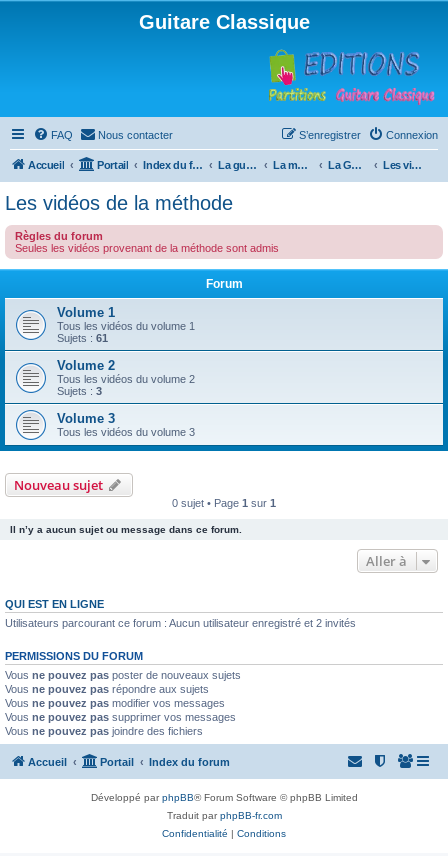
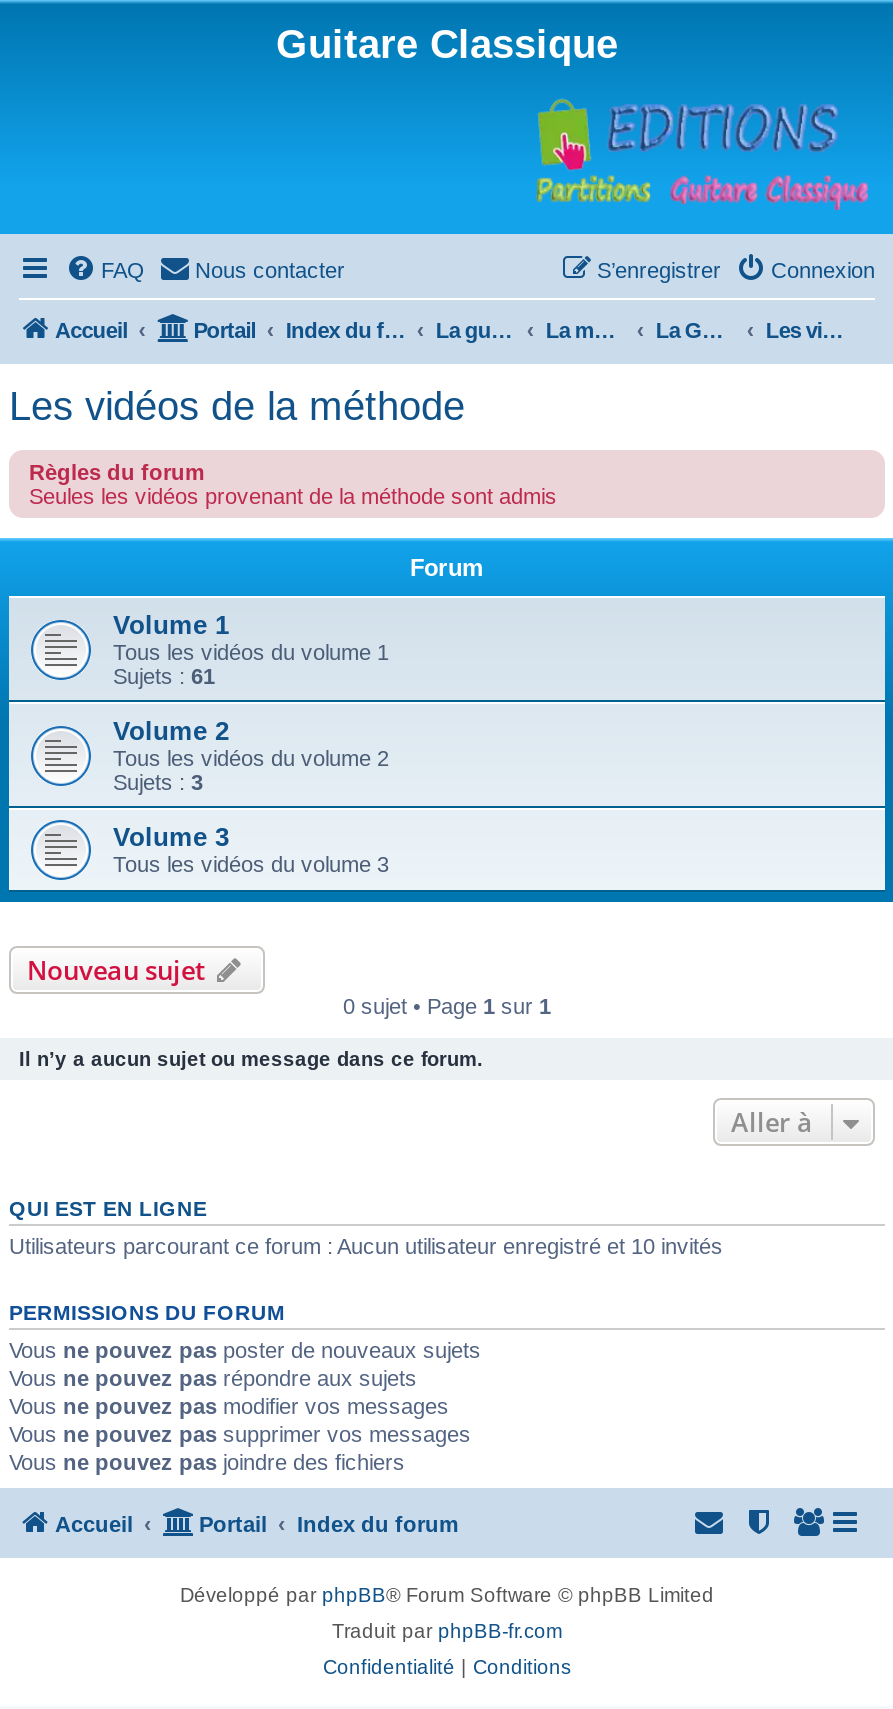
[5,617,356,629] Utilisateurs parcourant ce forum : Aucun utilisateur enregistré et 2 invités -> [9,1234,723,1258] Utilisateurs parcourant ce forum : Aucun utilisateur enregistré et 10 invités

